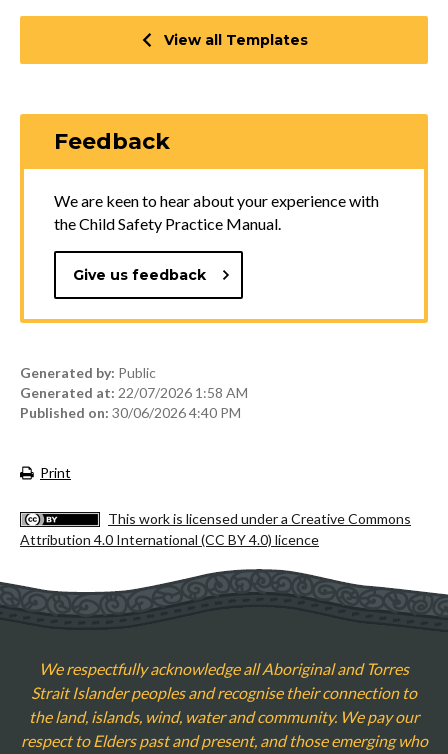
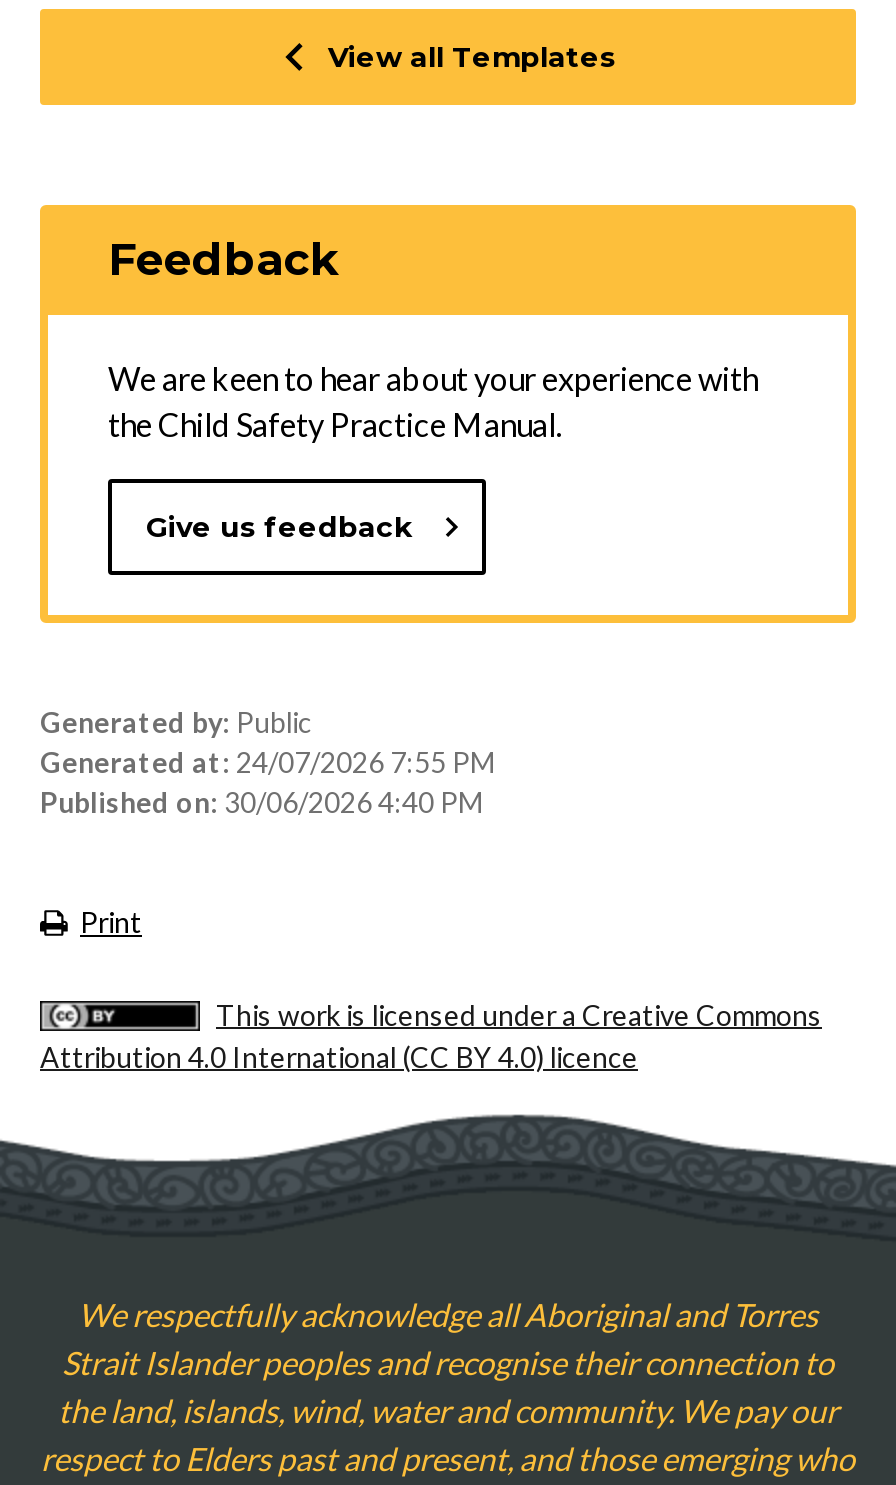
[20,384,248,401] Generated at: 22/07/2026 1:58 AM -> [40,745,494,779] Generated at: 24/07/2026 7:55 PM

